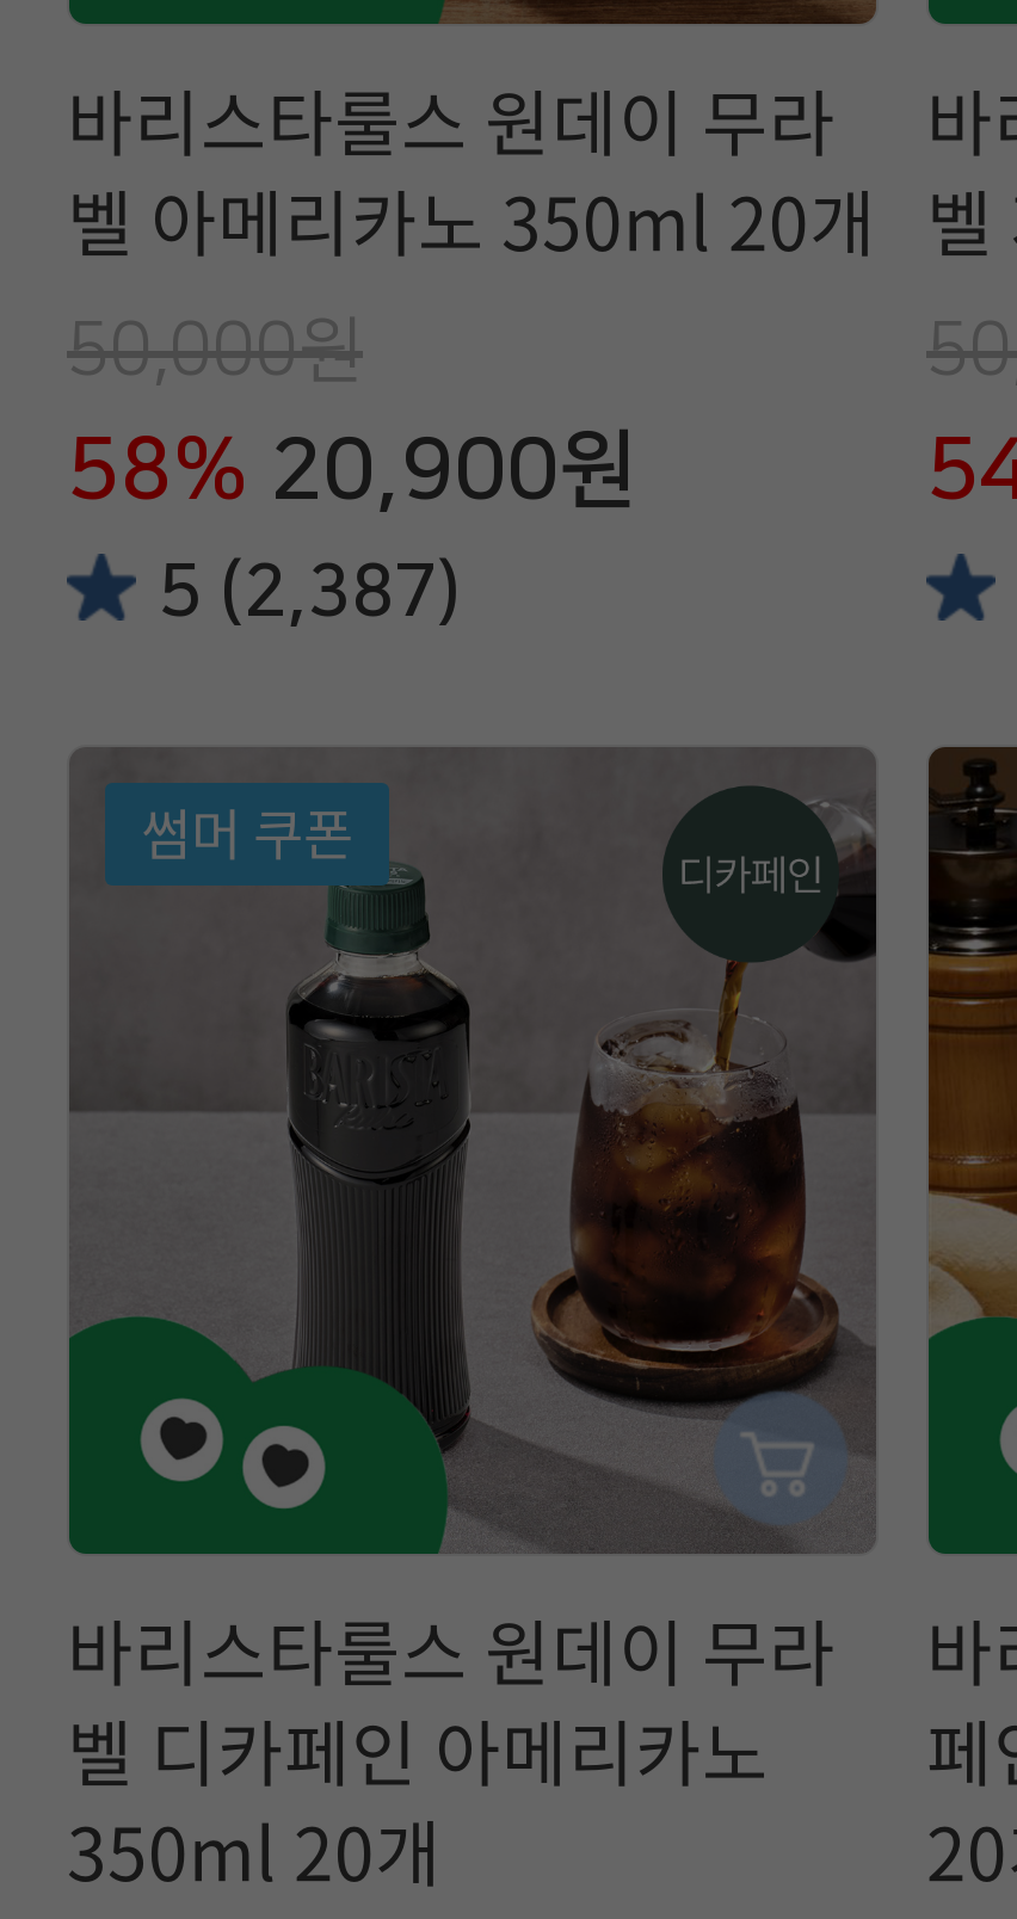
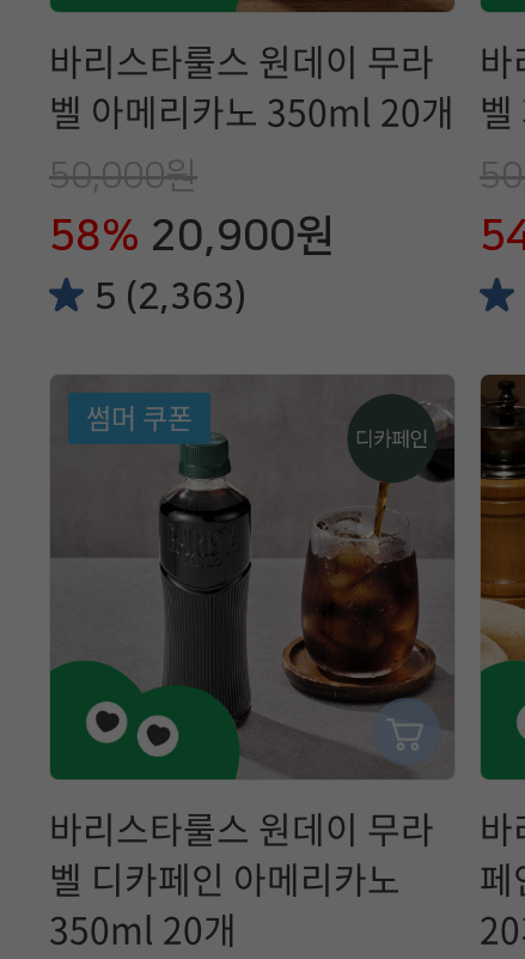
[158,551,461,633] 5 (2,387) -> [94,277,246,317] 5 (2,363)

